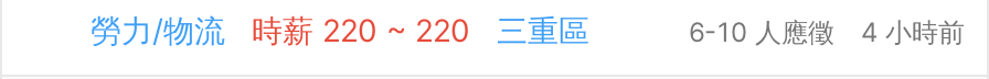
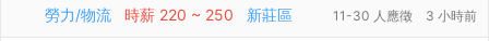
[252,11,965,48] 時薪220 ~ 220 | 三重區 | 6-10 人應徵 | 4 小時前 -> [124,6,477,24] 時薪220 ~ 250 | 新莊區 | 11-30 人應徵 | 3 小時前

